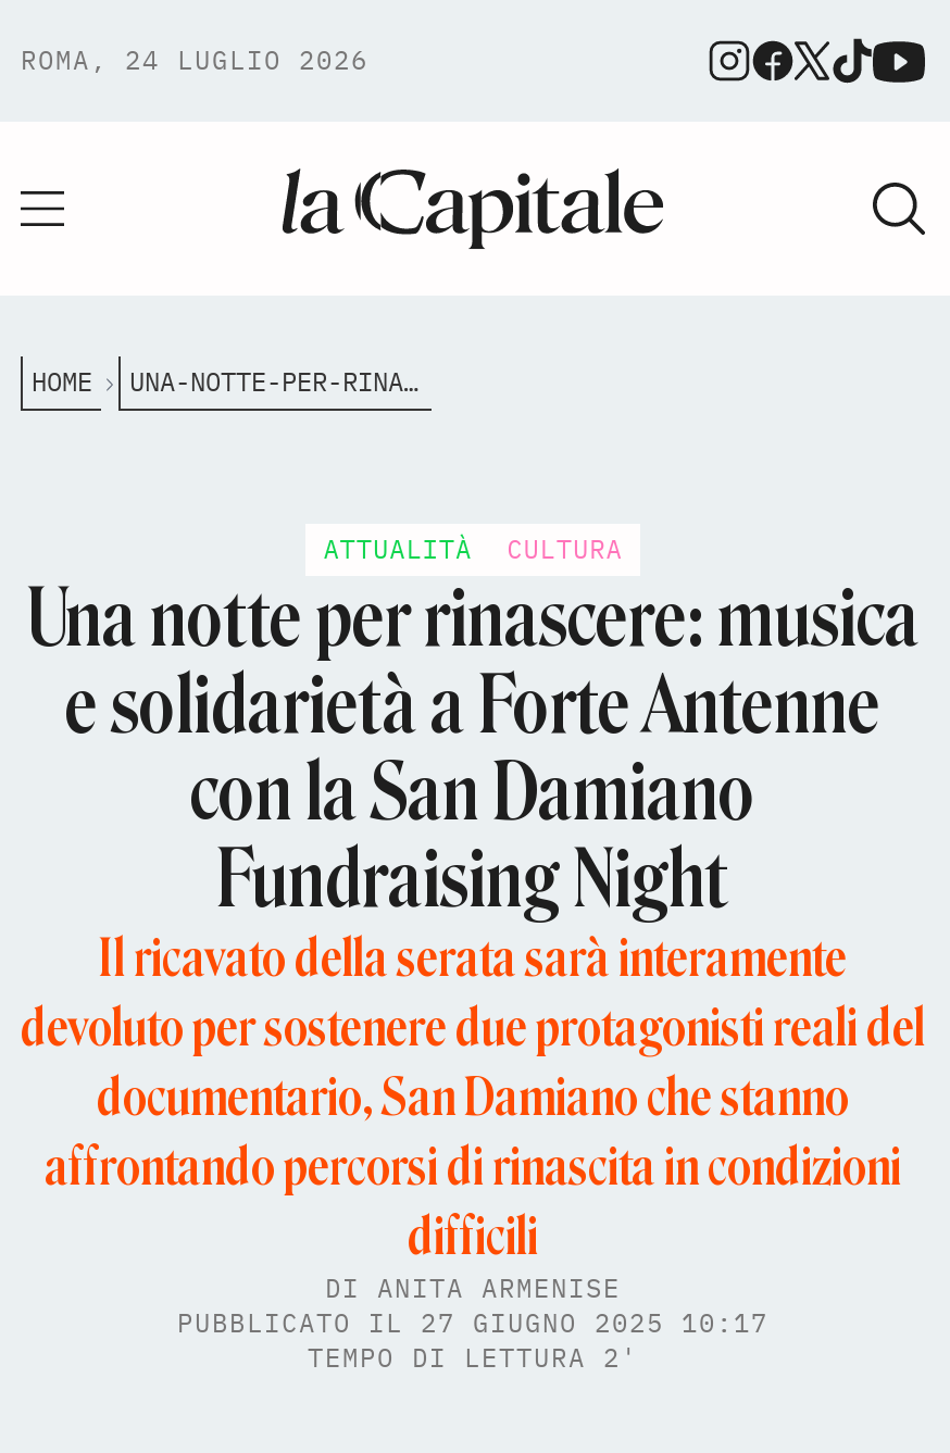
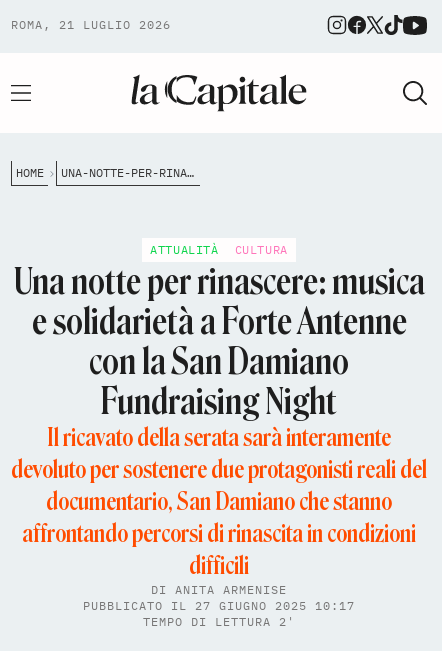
[21,43,368,76] ROMA, 24 LUGLIO 2026 -> [11,17,171,32] ROMA, 21 LUGLIO 2026

